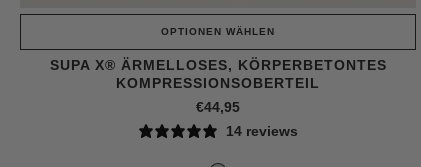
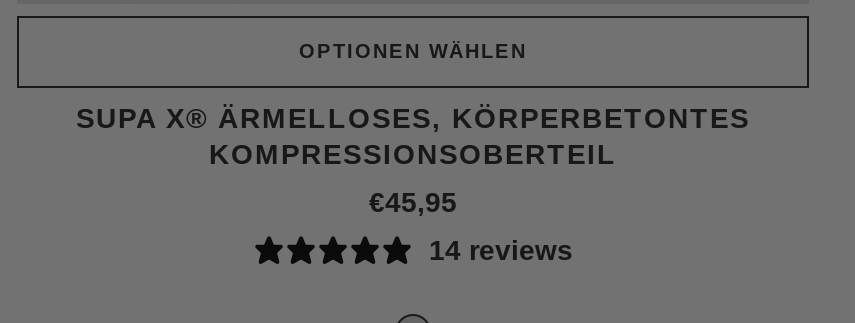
[196,99,240,115] €44,95 -> [369,186,457,218] €45,95

